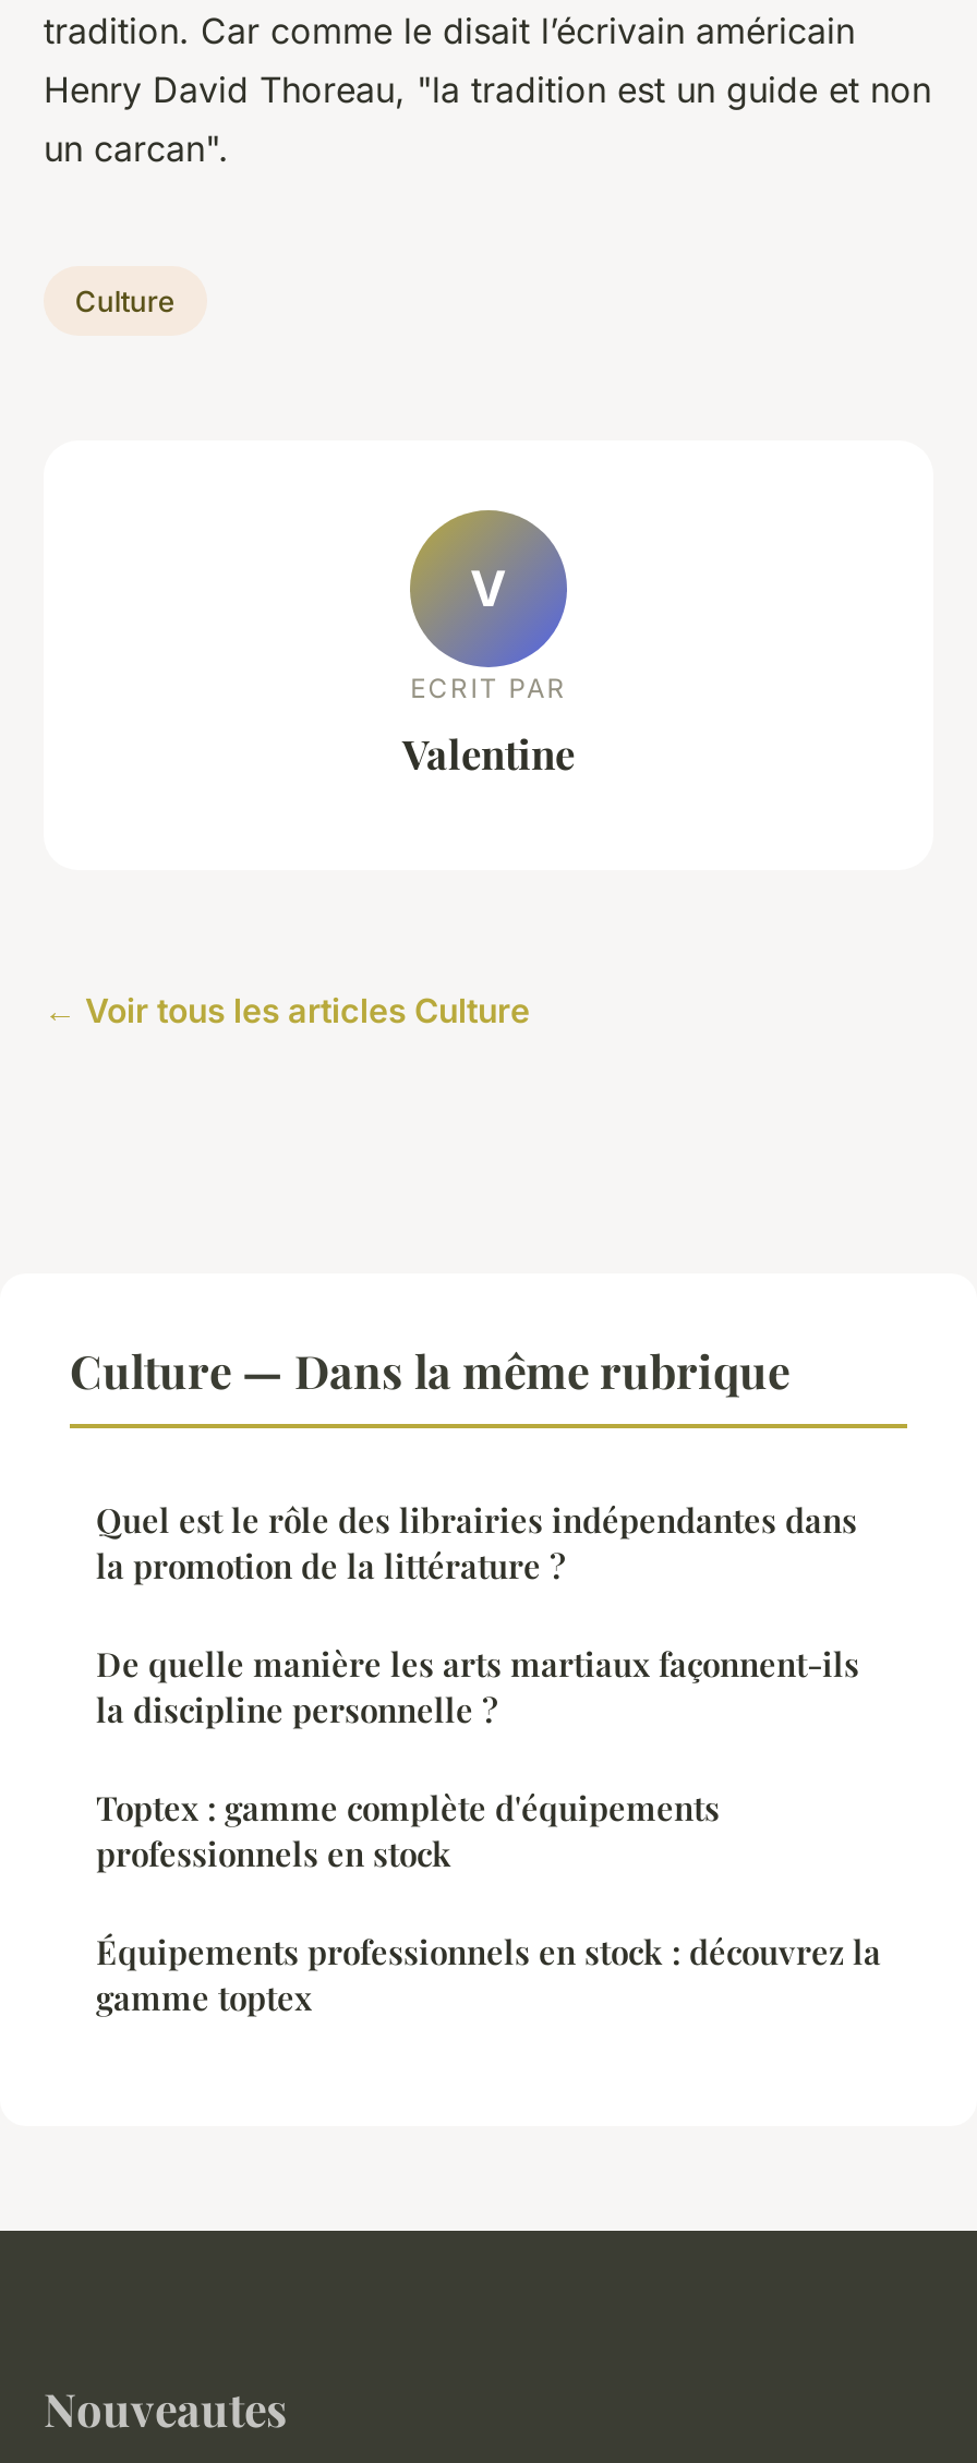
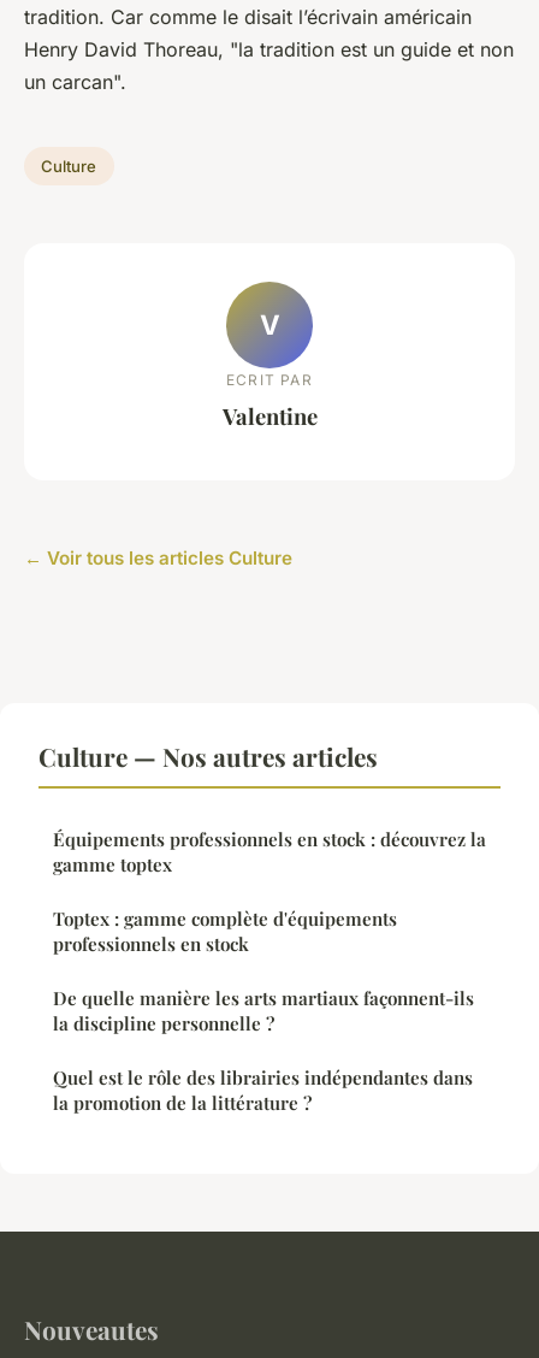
[70,1339,789,1400] Culture — Dans la même rubrique -> [38,739,378,773] Culture — Nos autres articles
moved [96,1499,859,1876] -> [53,907,474,1115]: Toptex : gamme complète d'équipements | professionnels en stock | De quelle manière les arts martiaux façonnent-ils | la discipline personnelle ? | Quel est le rôle des librairies indépendantes dans | la promotion de la littérature ?
moved [96,1930,881,2020] -> [53,827,486,877]: Équipements professionnels en stock : découvrez la | gamme toptex

